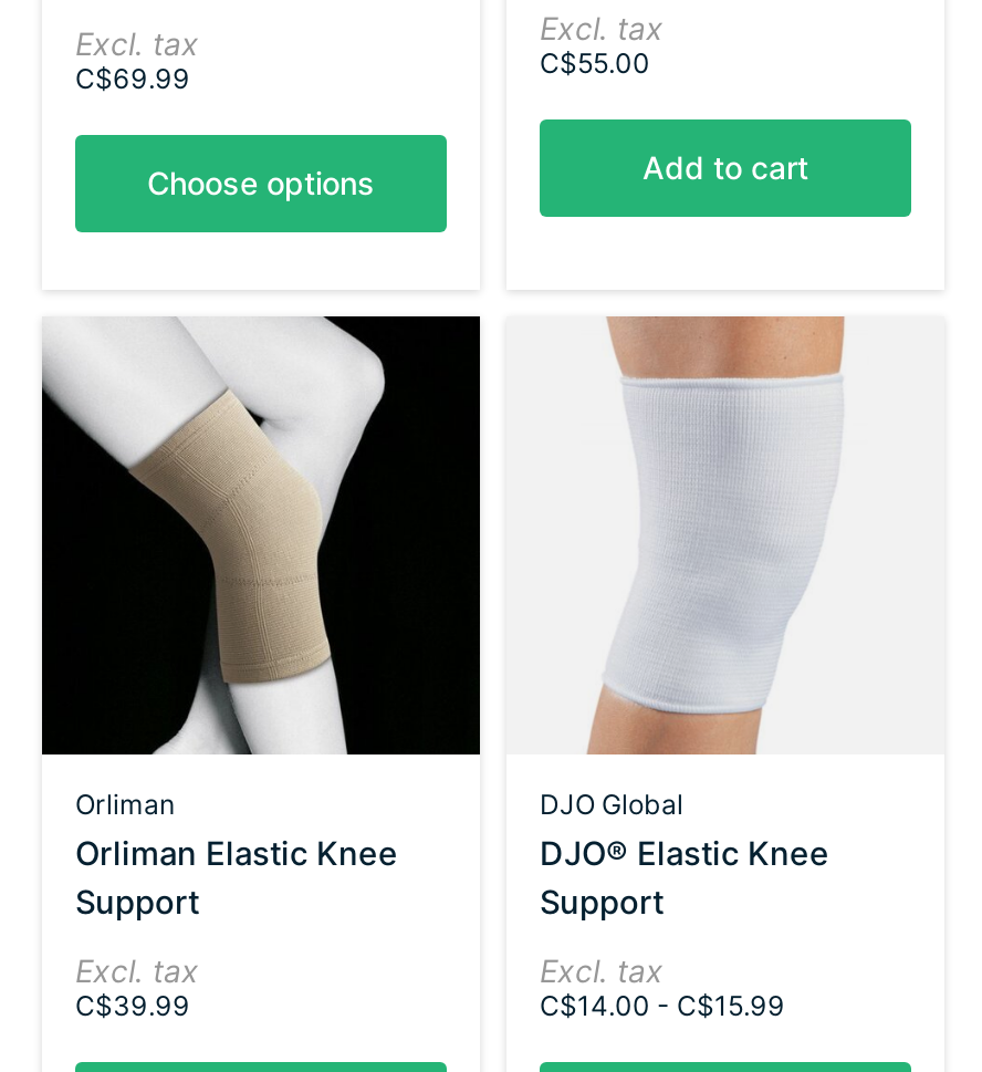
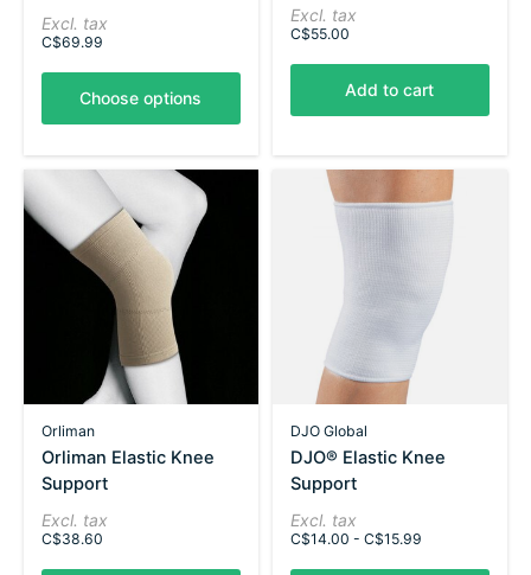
[75,989,190,1023] C$39.99 -> [41,530,103,548] C$38.60

